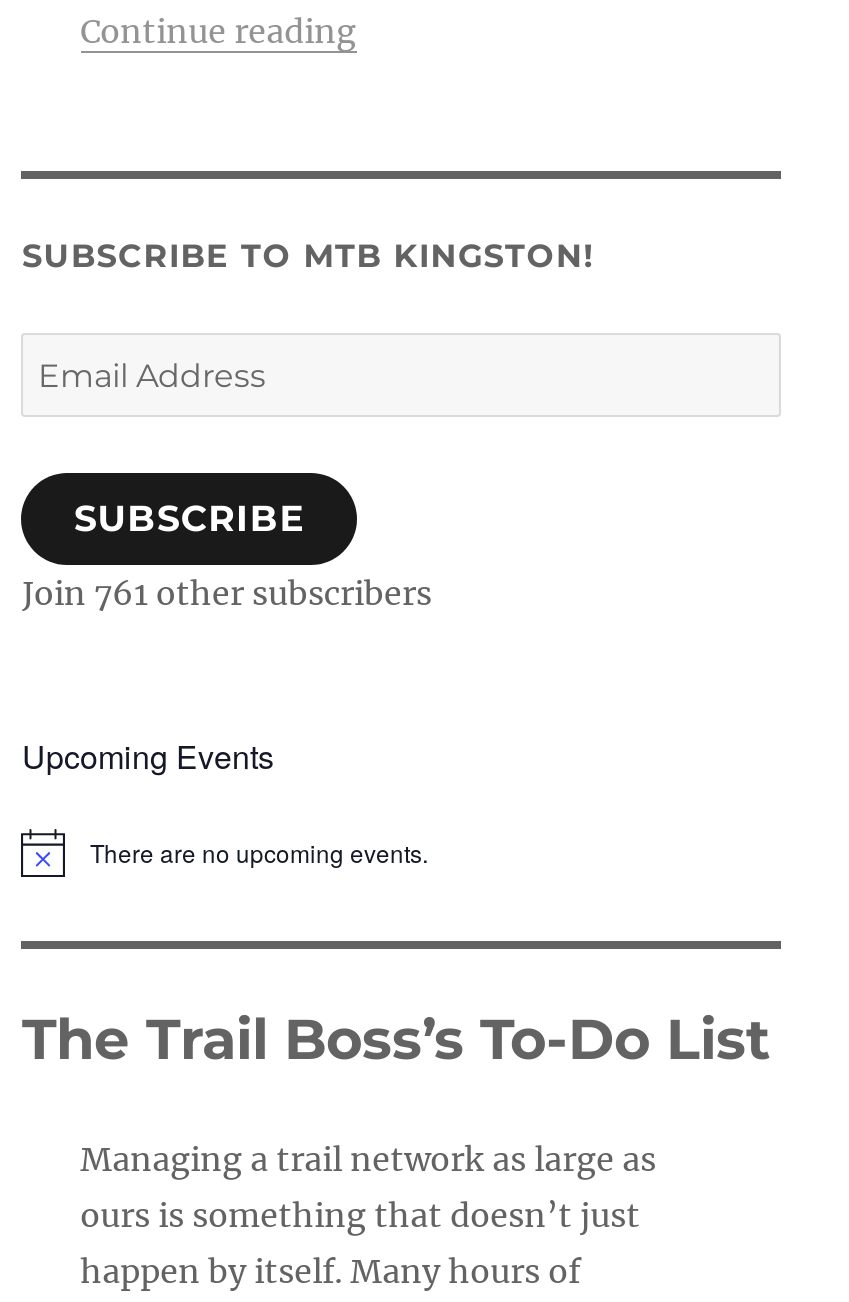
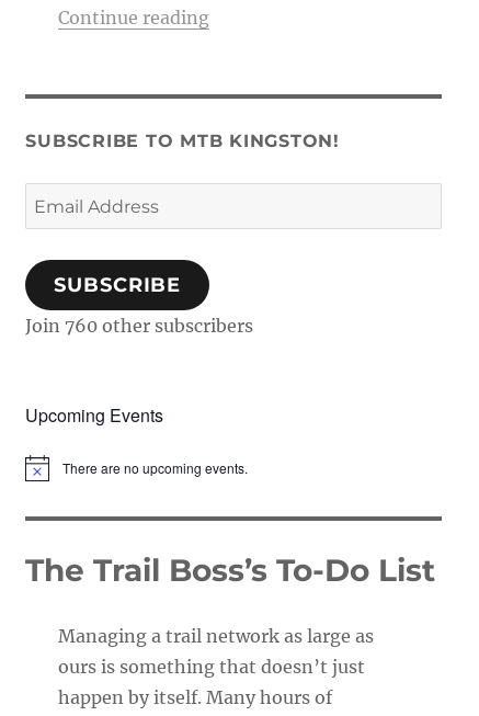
[22,573,432,613] Join 761 other subscribers -> [26,315,254,337] Join 760 other subscribers

